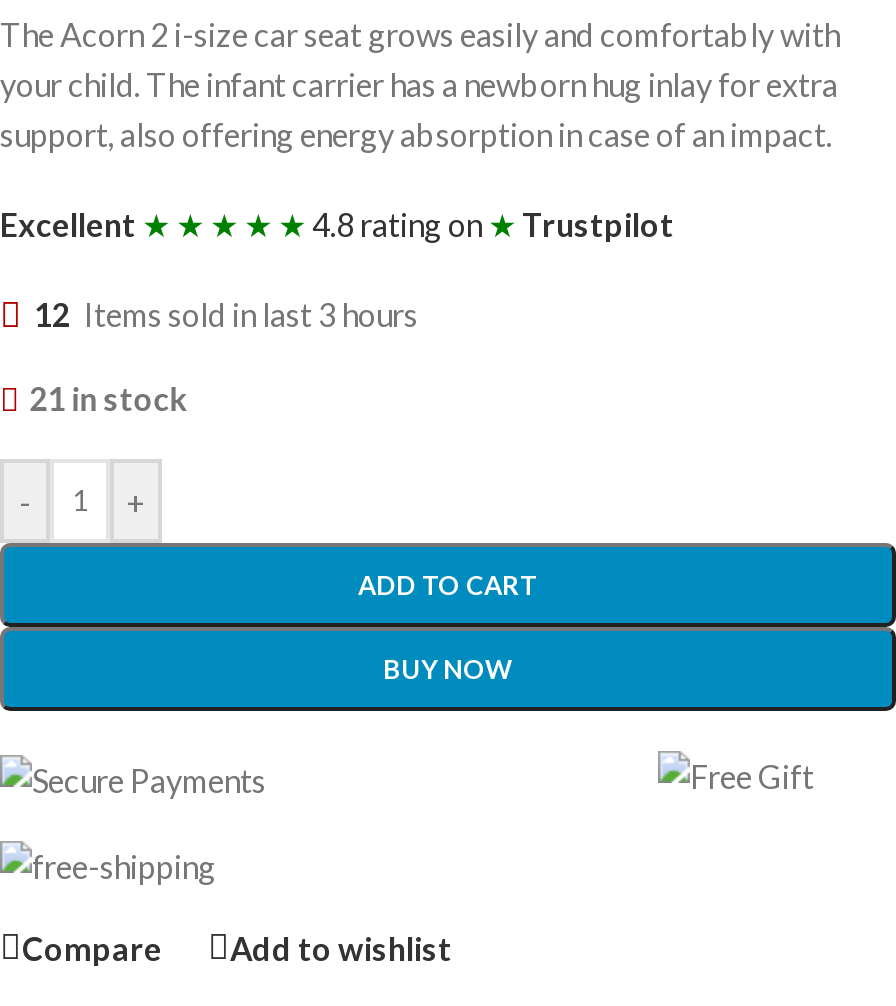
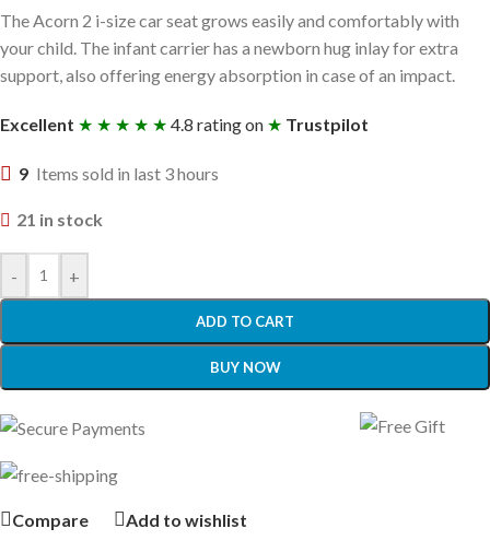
[34,295,418,333] 12 Items sold in last 3 hours -> [19,163,219,184] 9 Items sold in last 3 hours

